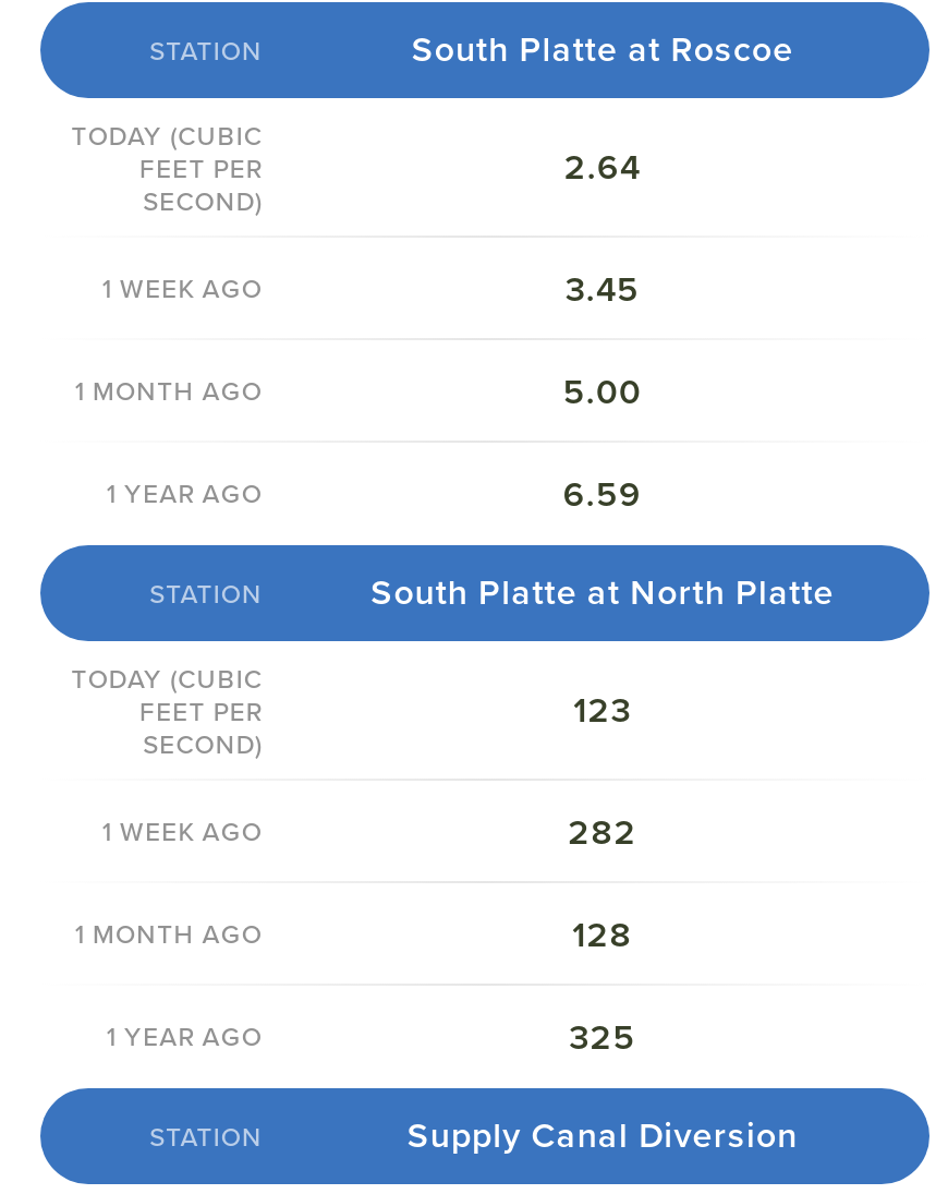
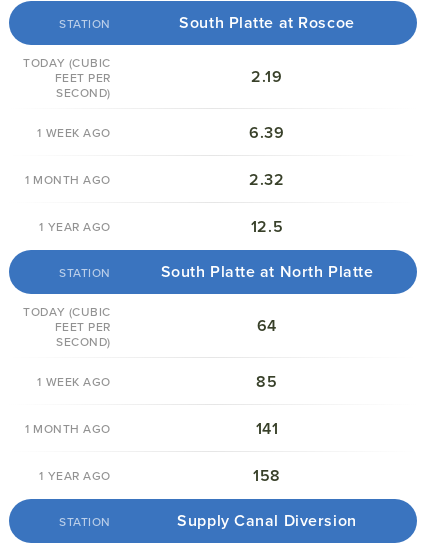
[564,143,641,193] 2.64 -> [251,65,283,88] 2.19
[565,264,640,314] 3.45 -> [249,121,285,144] 6.39
[563,366,642,416] 5.00 -> [249,168,285,191] 2.32
[563,469,642,519] 6.59 -> [251,215,283,238] 12.5
[574,686,632,736] 123 -> [257,314,277,337] 64
[568,807,637,857] 282 -> [256,370,278,393] 85
[573,909,633,959] 128 -> [256,417,278,440] 141
[569,1012,636,1062] 325 -> [253,464,281,487] 158

